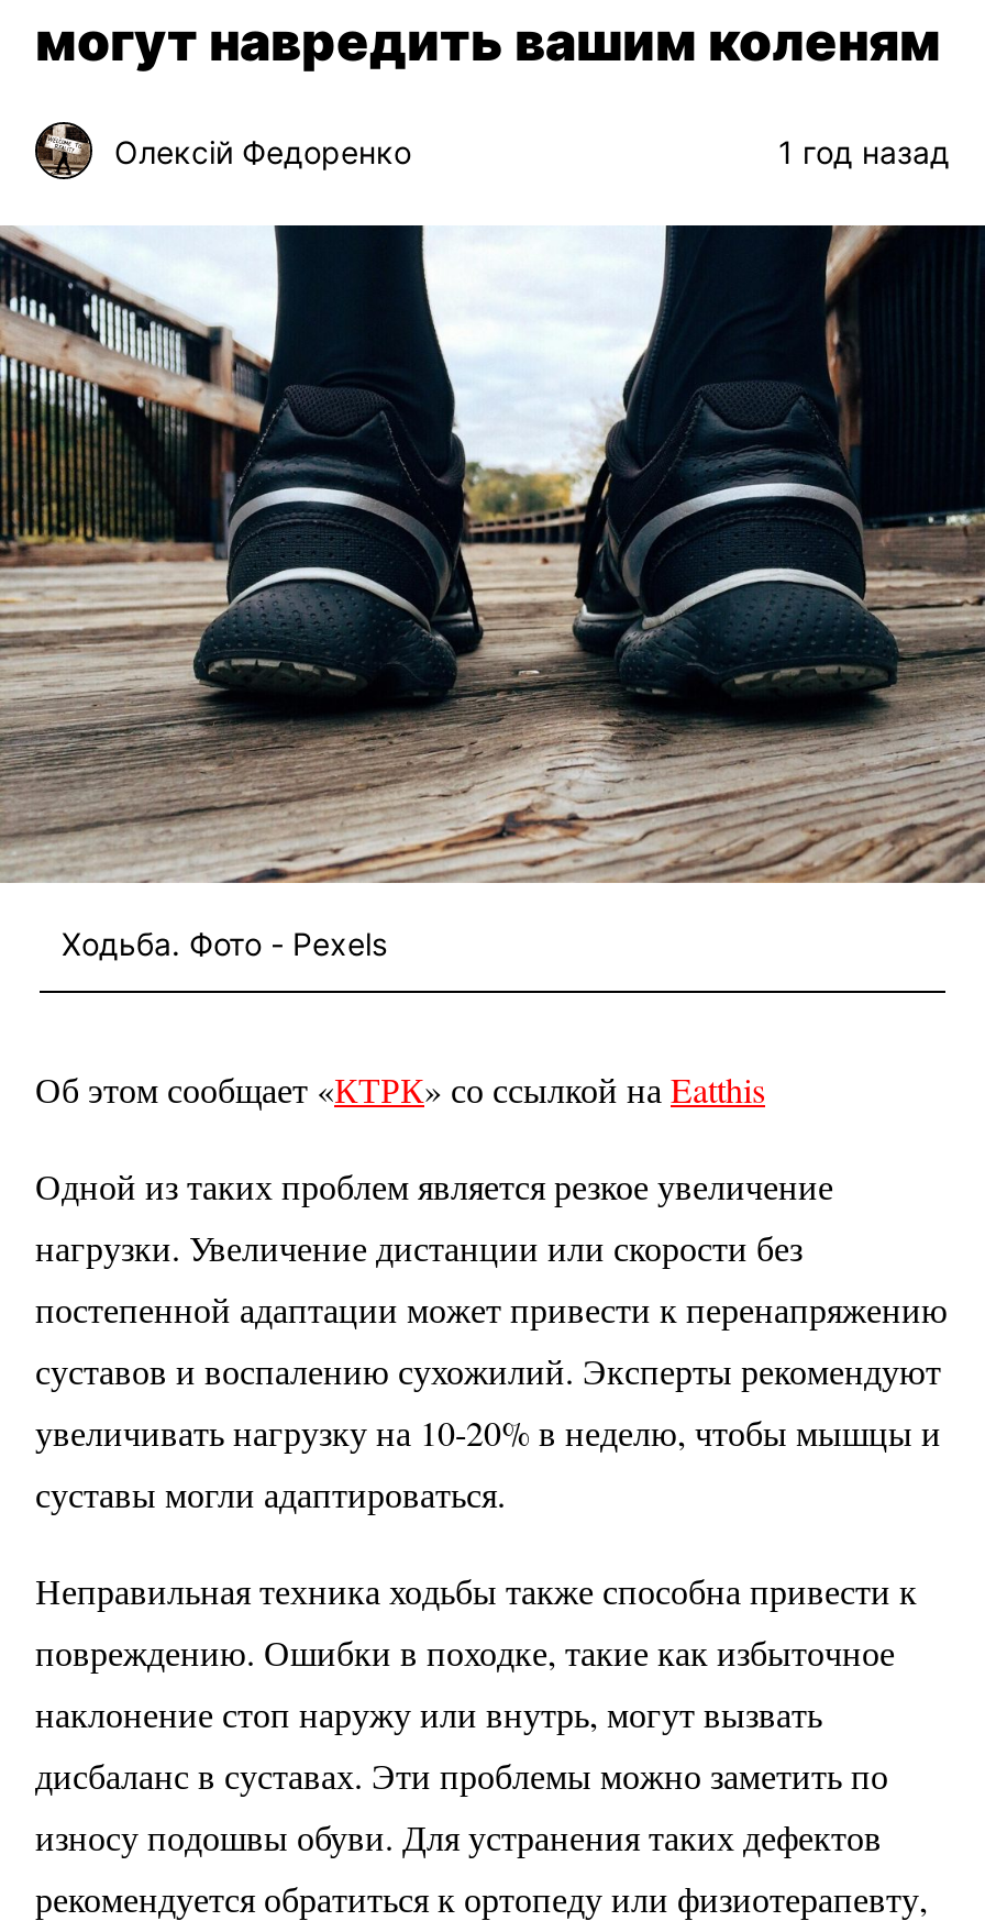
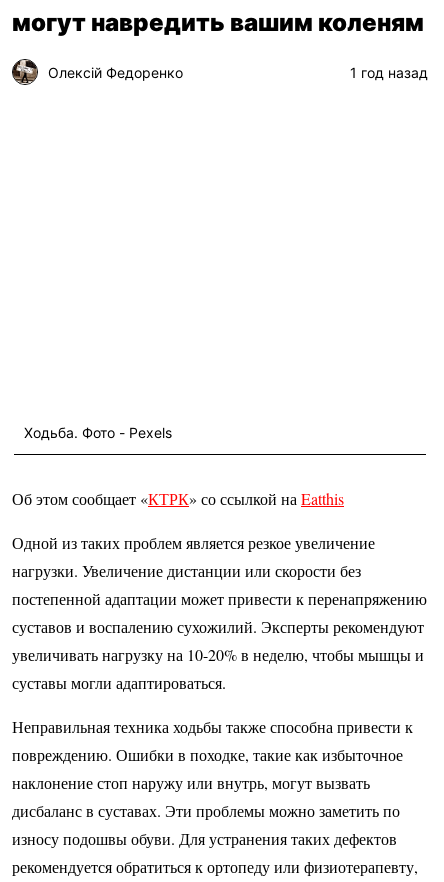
[7,223,978,885] [image] -> none

